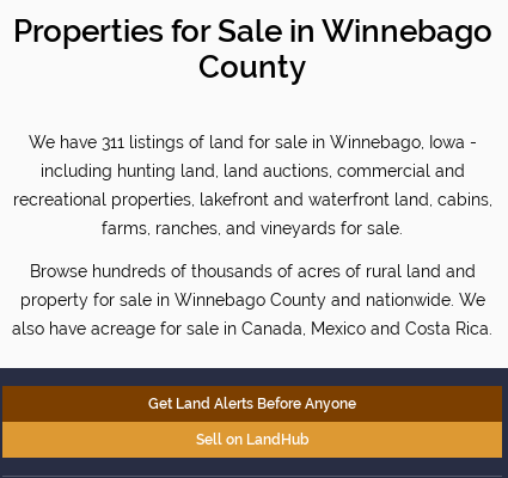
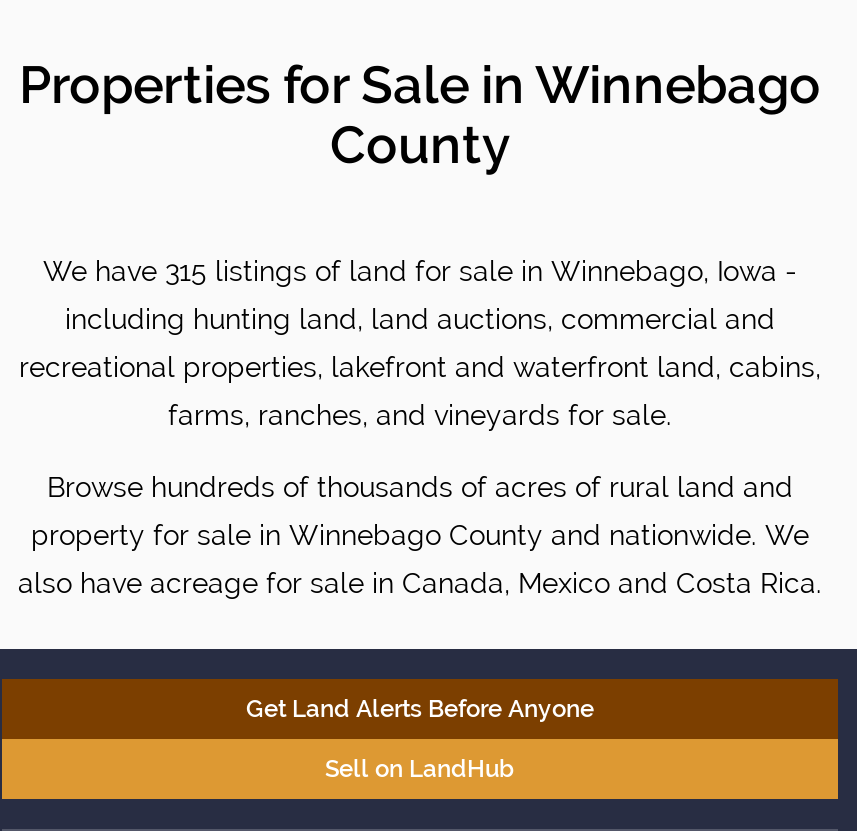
[28,133,476,152] We have 311 listings of land for sale in Winnebago, Iowa - -> [43,254,797,286] We have 315 listings of land for sale in Winnebago, Iowa -

